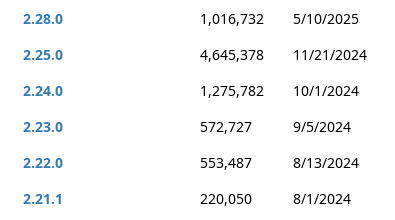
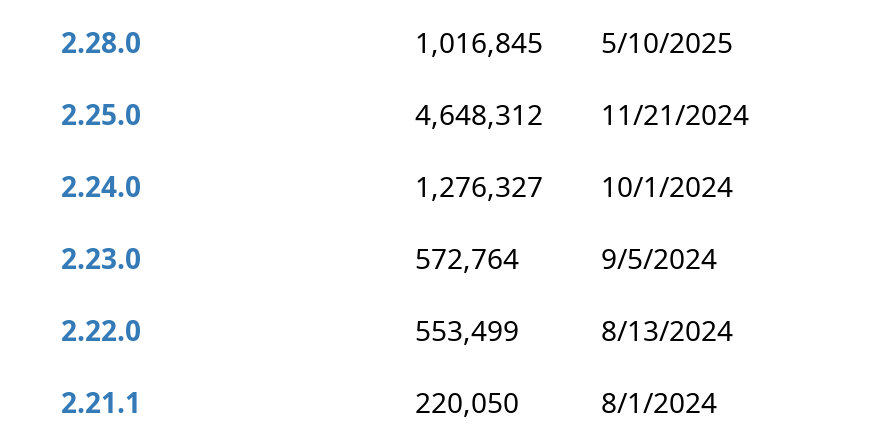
[200,9,359,28] 1,016,732 5/10/2025 -> [415,23,733,61] 1,016,845 5/10/2025
[200,45,367,64] 4,645,378 11/21/2024 -> [415,95,749,133] 4,648,312 11/21/2024
[200,81,359,100] 1,275,782 10/1/2024 -> [415,167,733,205] 1,276,327 10/1/2024
[200,117,252,136] 572,727 -> [415,239,519,277] 572,764
[200,153,252,172] 553,487 -> [415,311,519,349] 553,499

